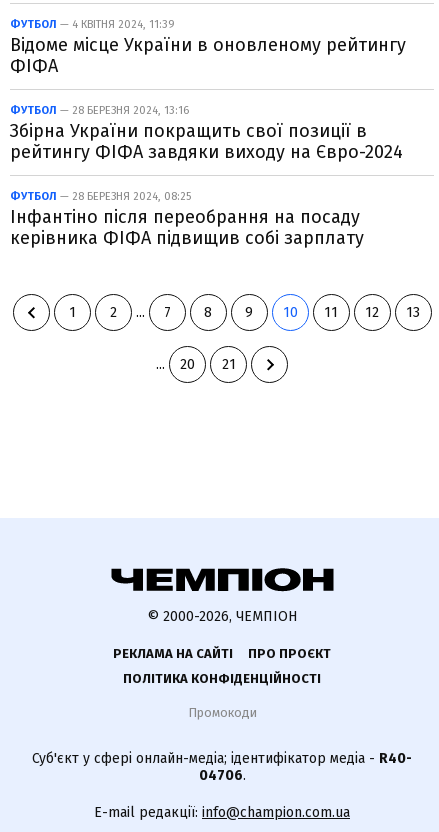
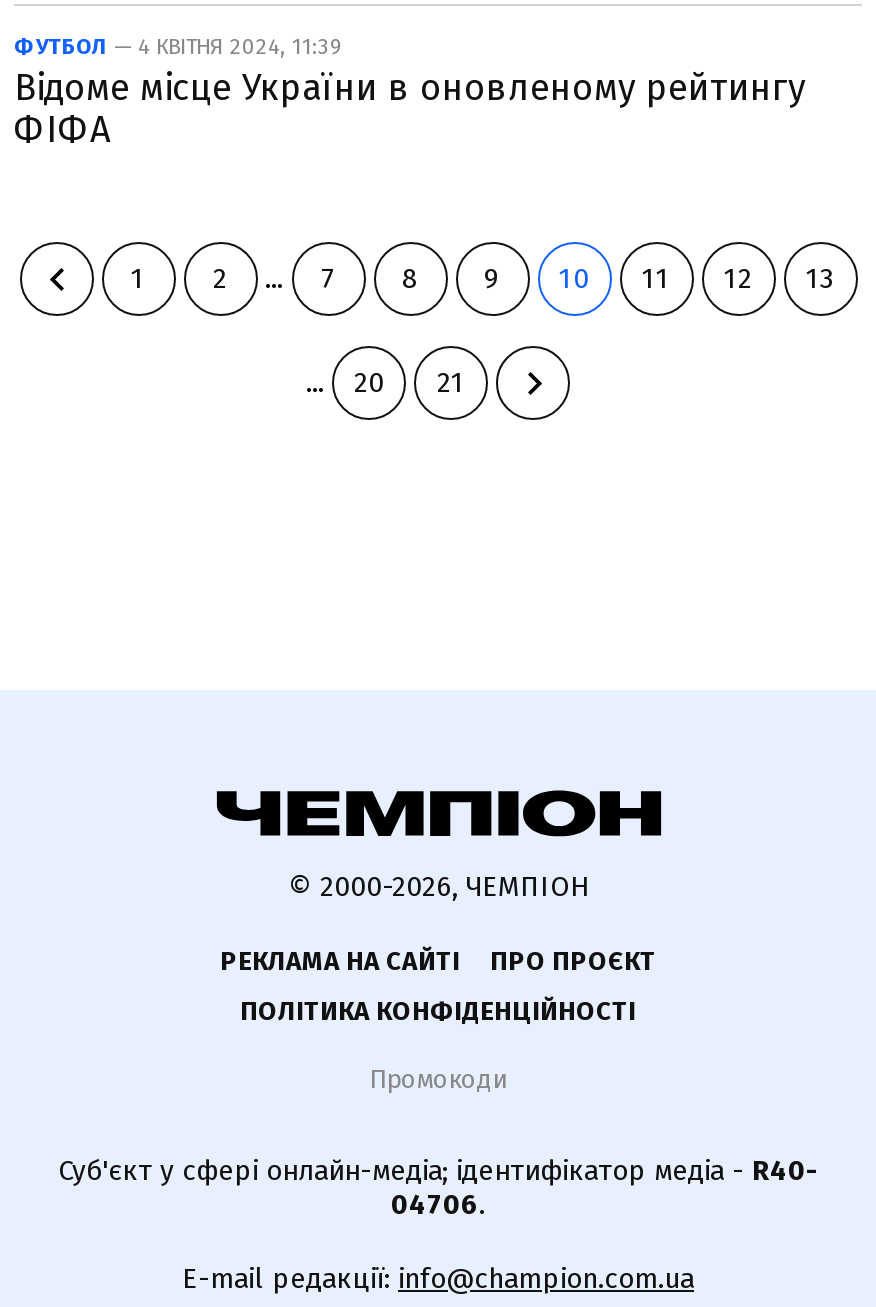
[10,104,403,249] ФУТБОЛ — 28 БЕРЕЗНЯ 2024, 13:16 | Збірна України покращить свої позиції в | рейтингу ФІФА завдяки виходу на Євро-2024 | ФУТБОЛ — 28 БЕРЕЗНЯ 2024, 08:25 | Інфантіно після переобрання на посаду | керівника ФІФА підвищив собі зарплату -> none

